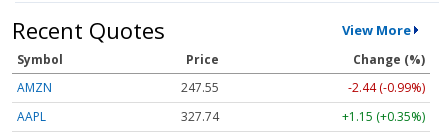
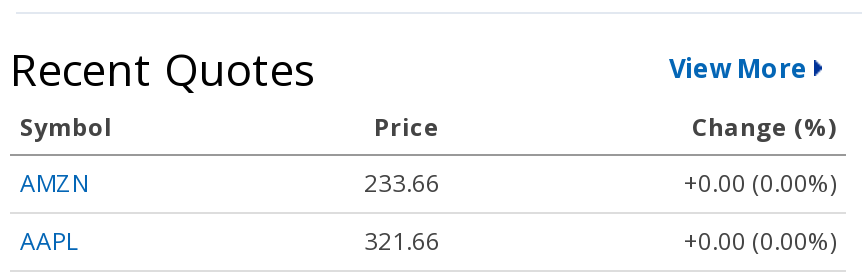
[181,78,219,95] 247.55 -> [364,165,440,199] 233.66
[348,78,425,95] -2.44 (-0.99%) -> [684,165,836,199] +0.00 (0.00%)
[181,107,219,124] 327.74 -> [364,223,440,257] 321.66
[342,107,425,124] +1.15 (+0.35%) -> [684,223,836,257] +0.00 (0.00%)

